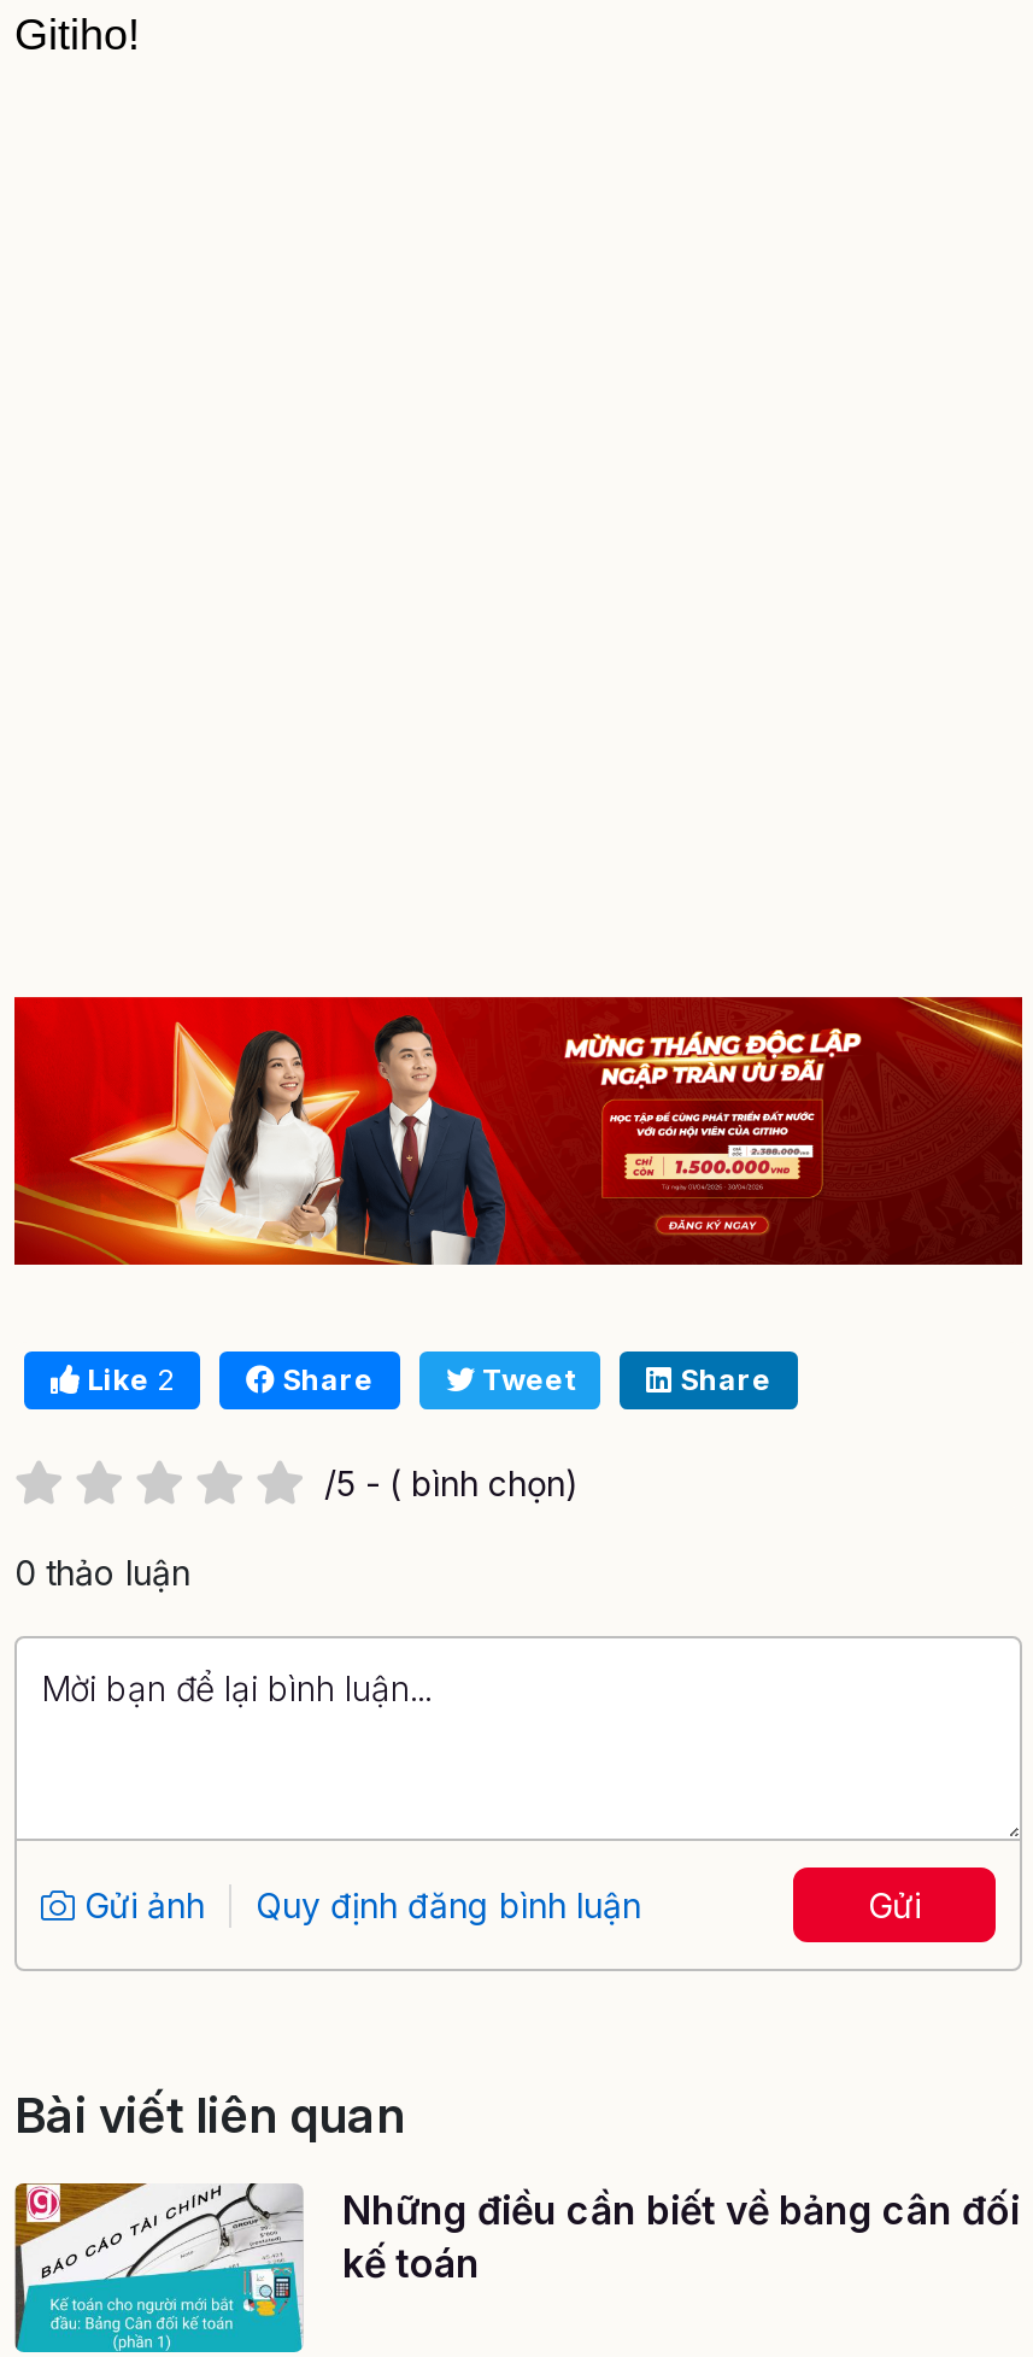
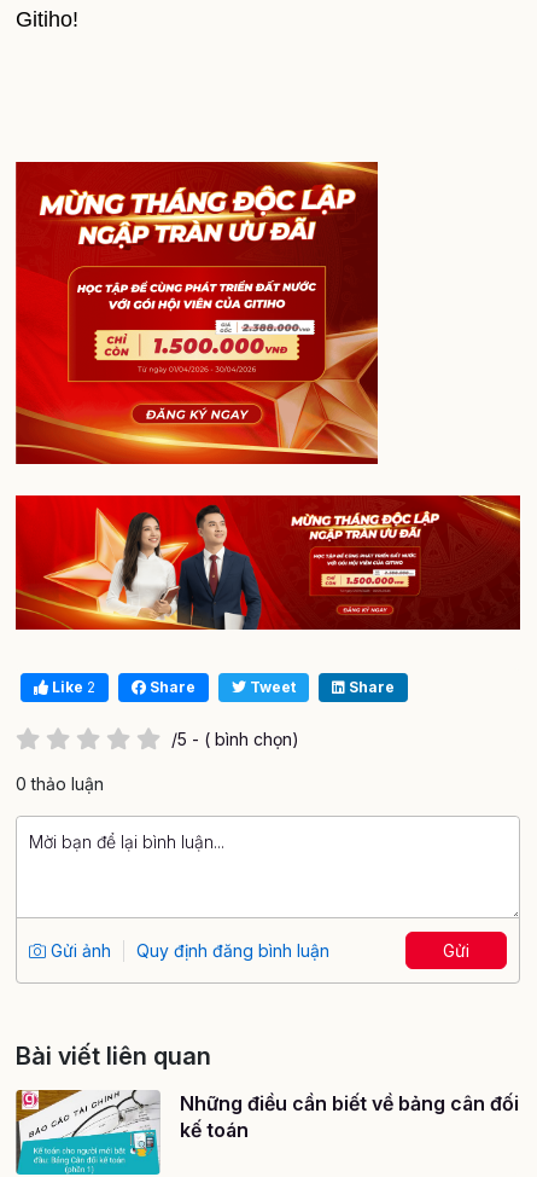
none -> [14,161,379,465] [image]

